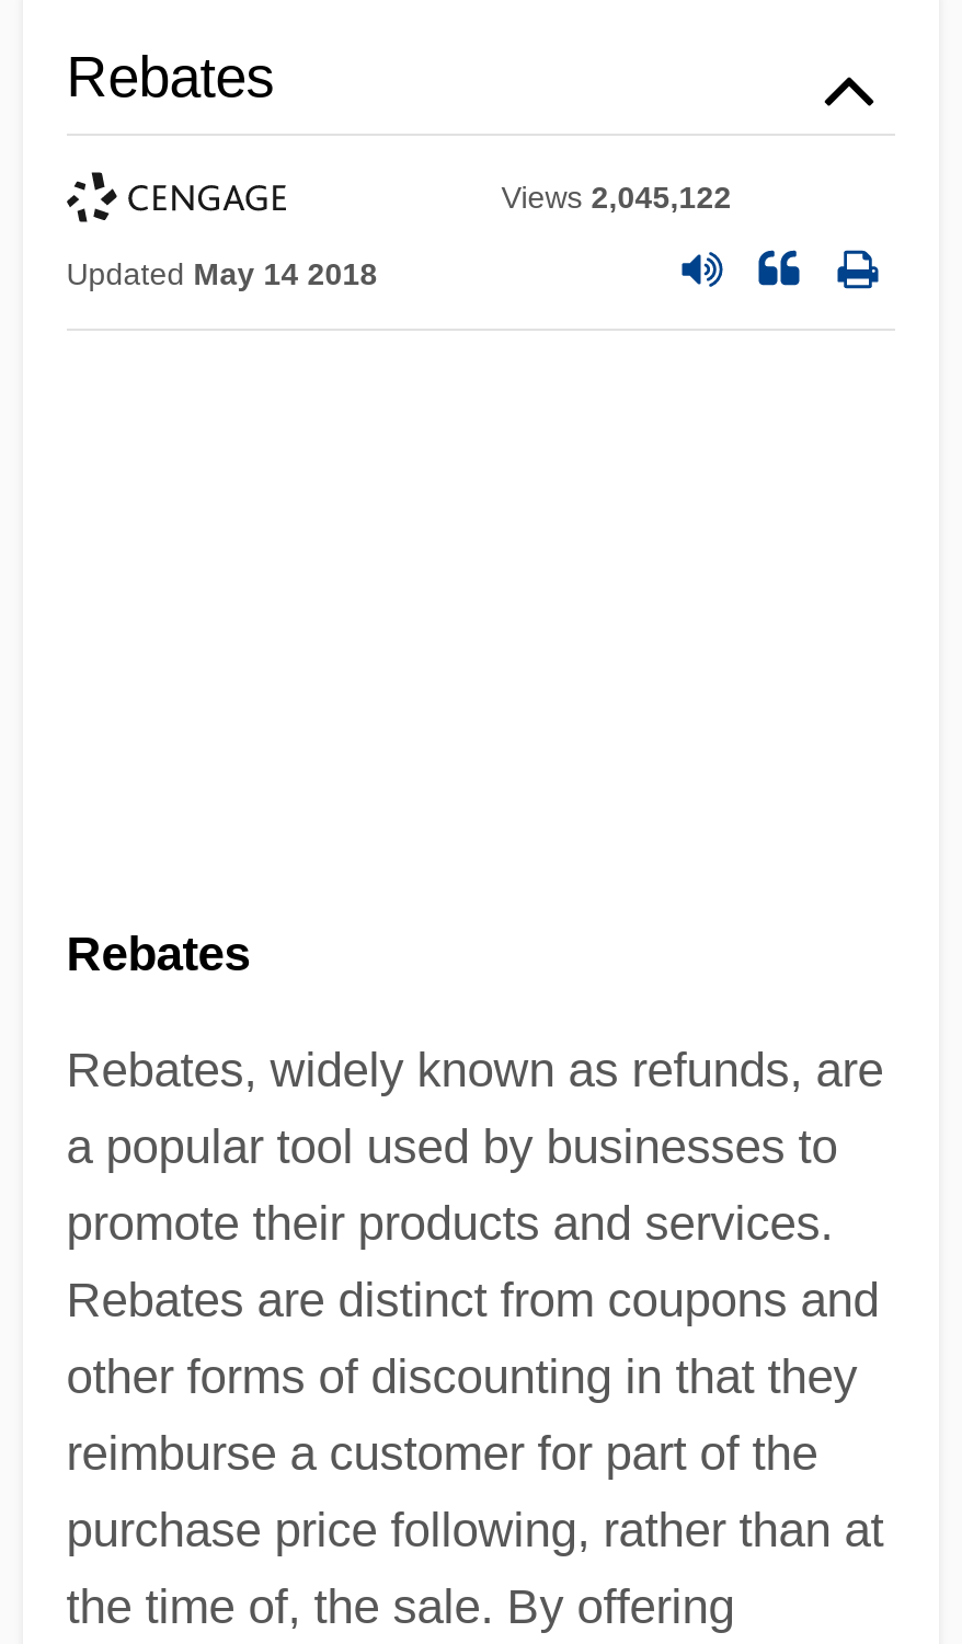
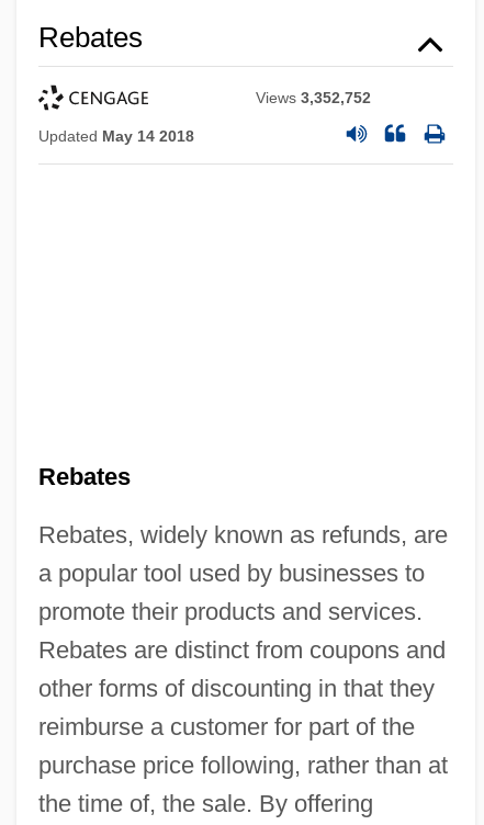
[501,180,731,215] Views 2,045,122 -> [256,89,371,106] Views 3,352,752

